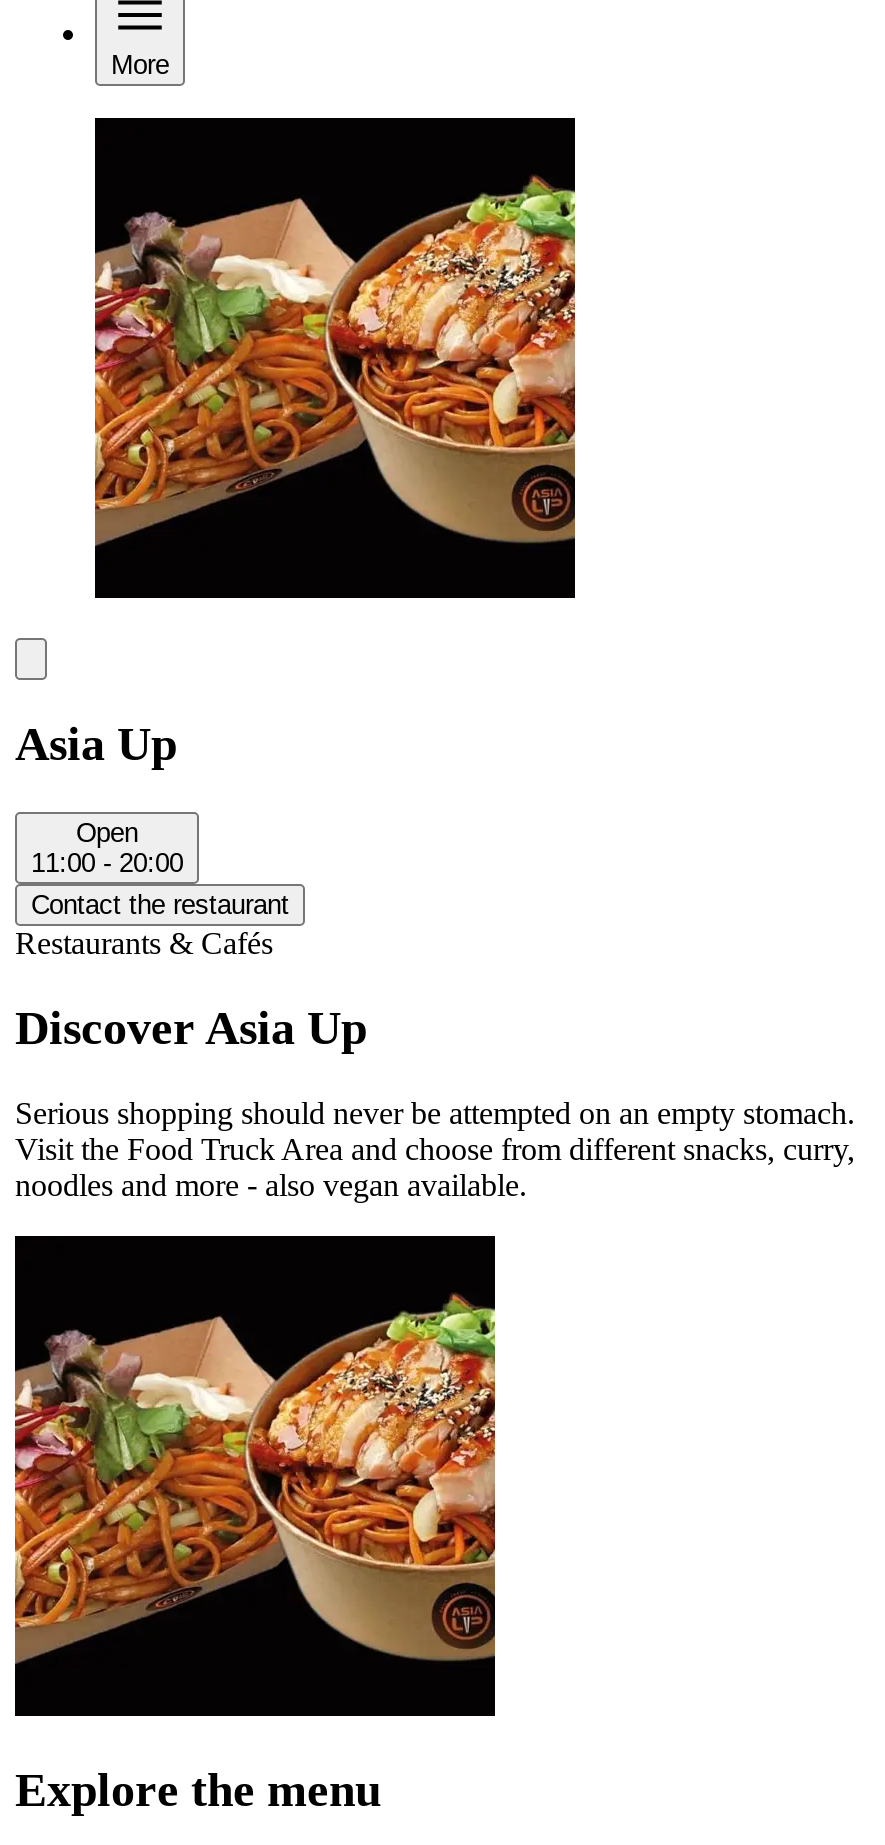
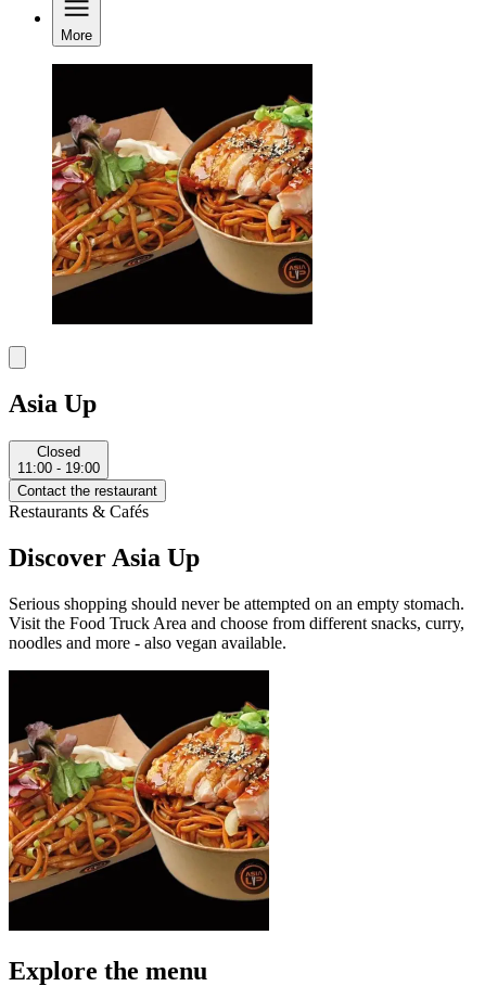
[31,819,183,879] Open | 11:00 - 20:00 -> [17,444,100,477] Closed | 11:00 - 19:00

